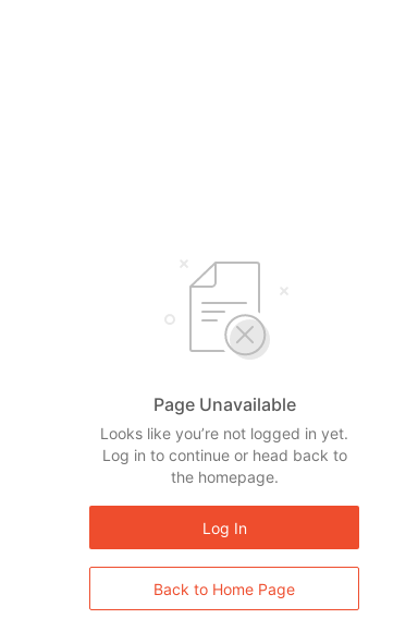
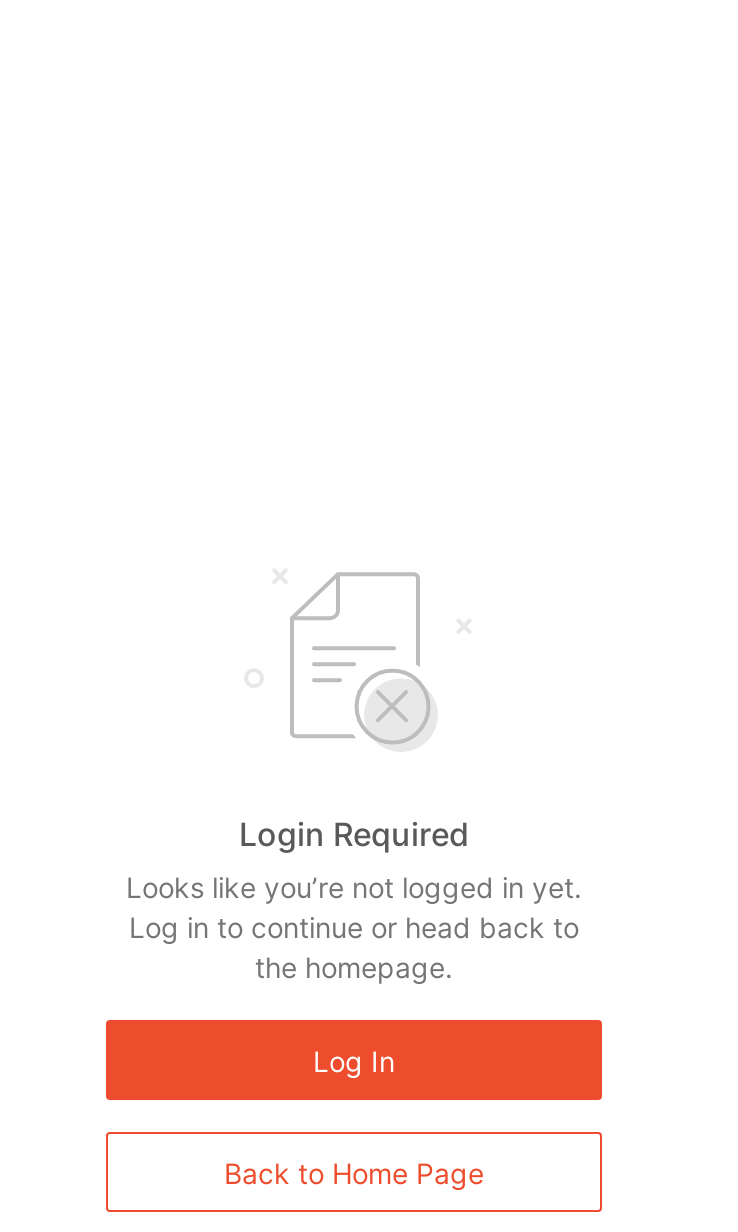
[153,393,296,415] Page Unavailable -> [239,814,469,854] Login Required

